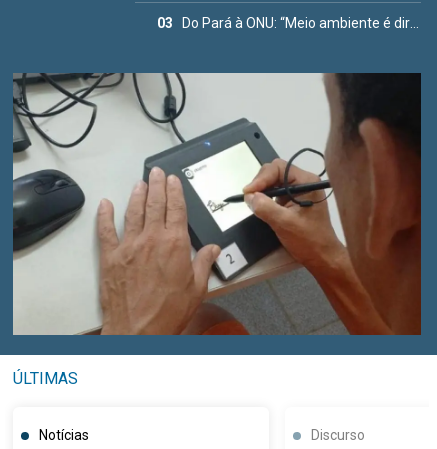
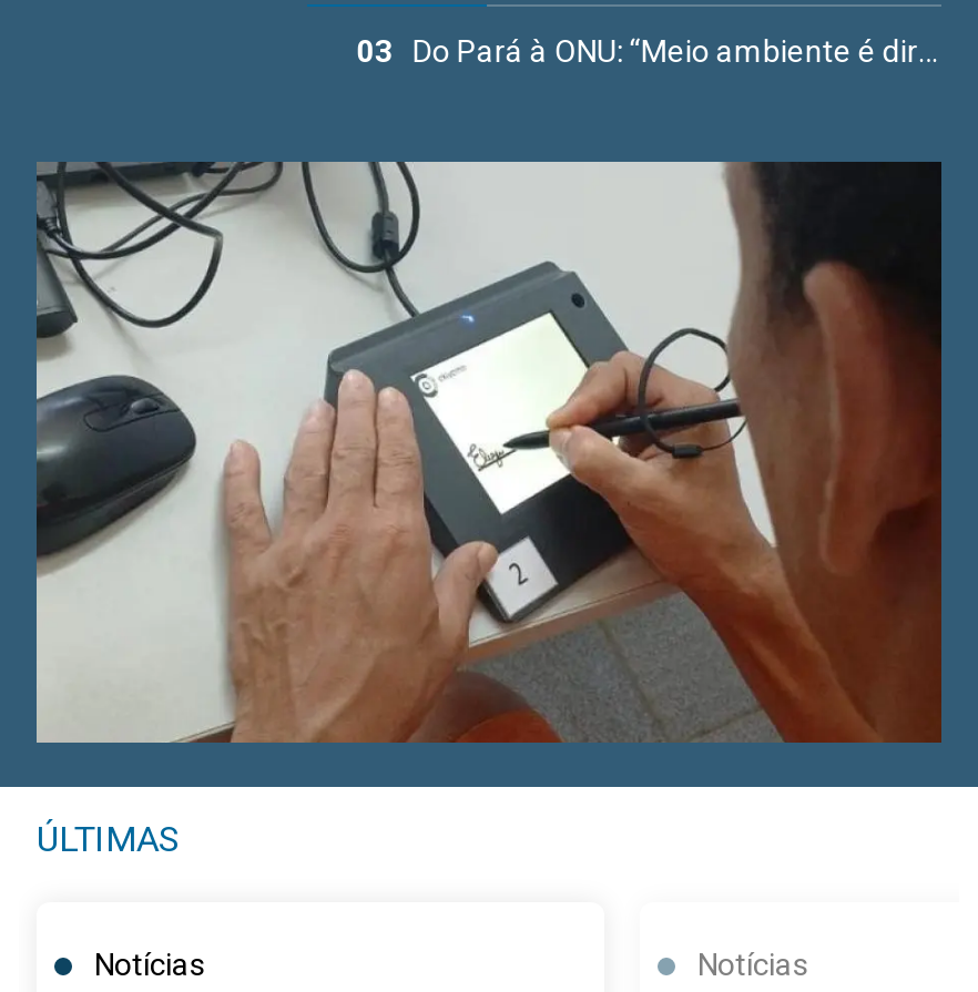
[311,427,365,443] Discurso -> [697,946,808,981] Notícias

